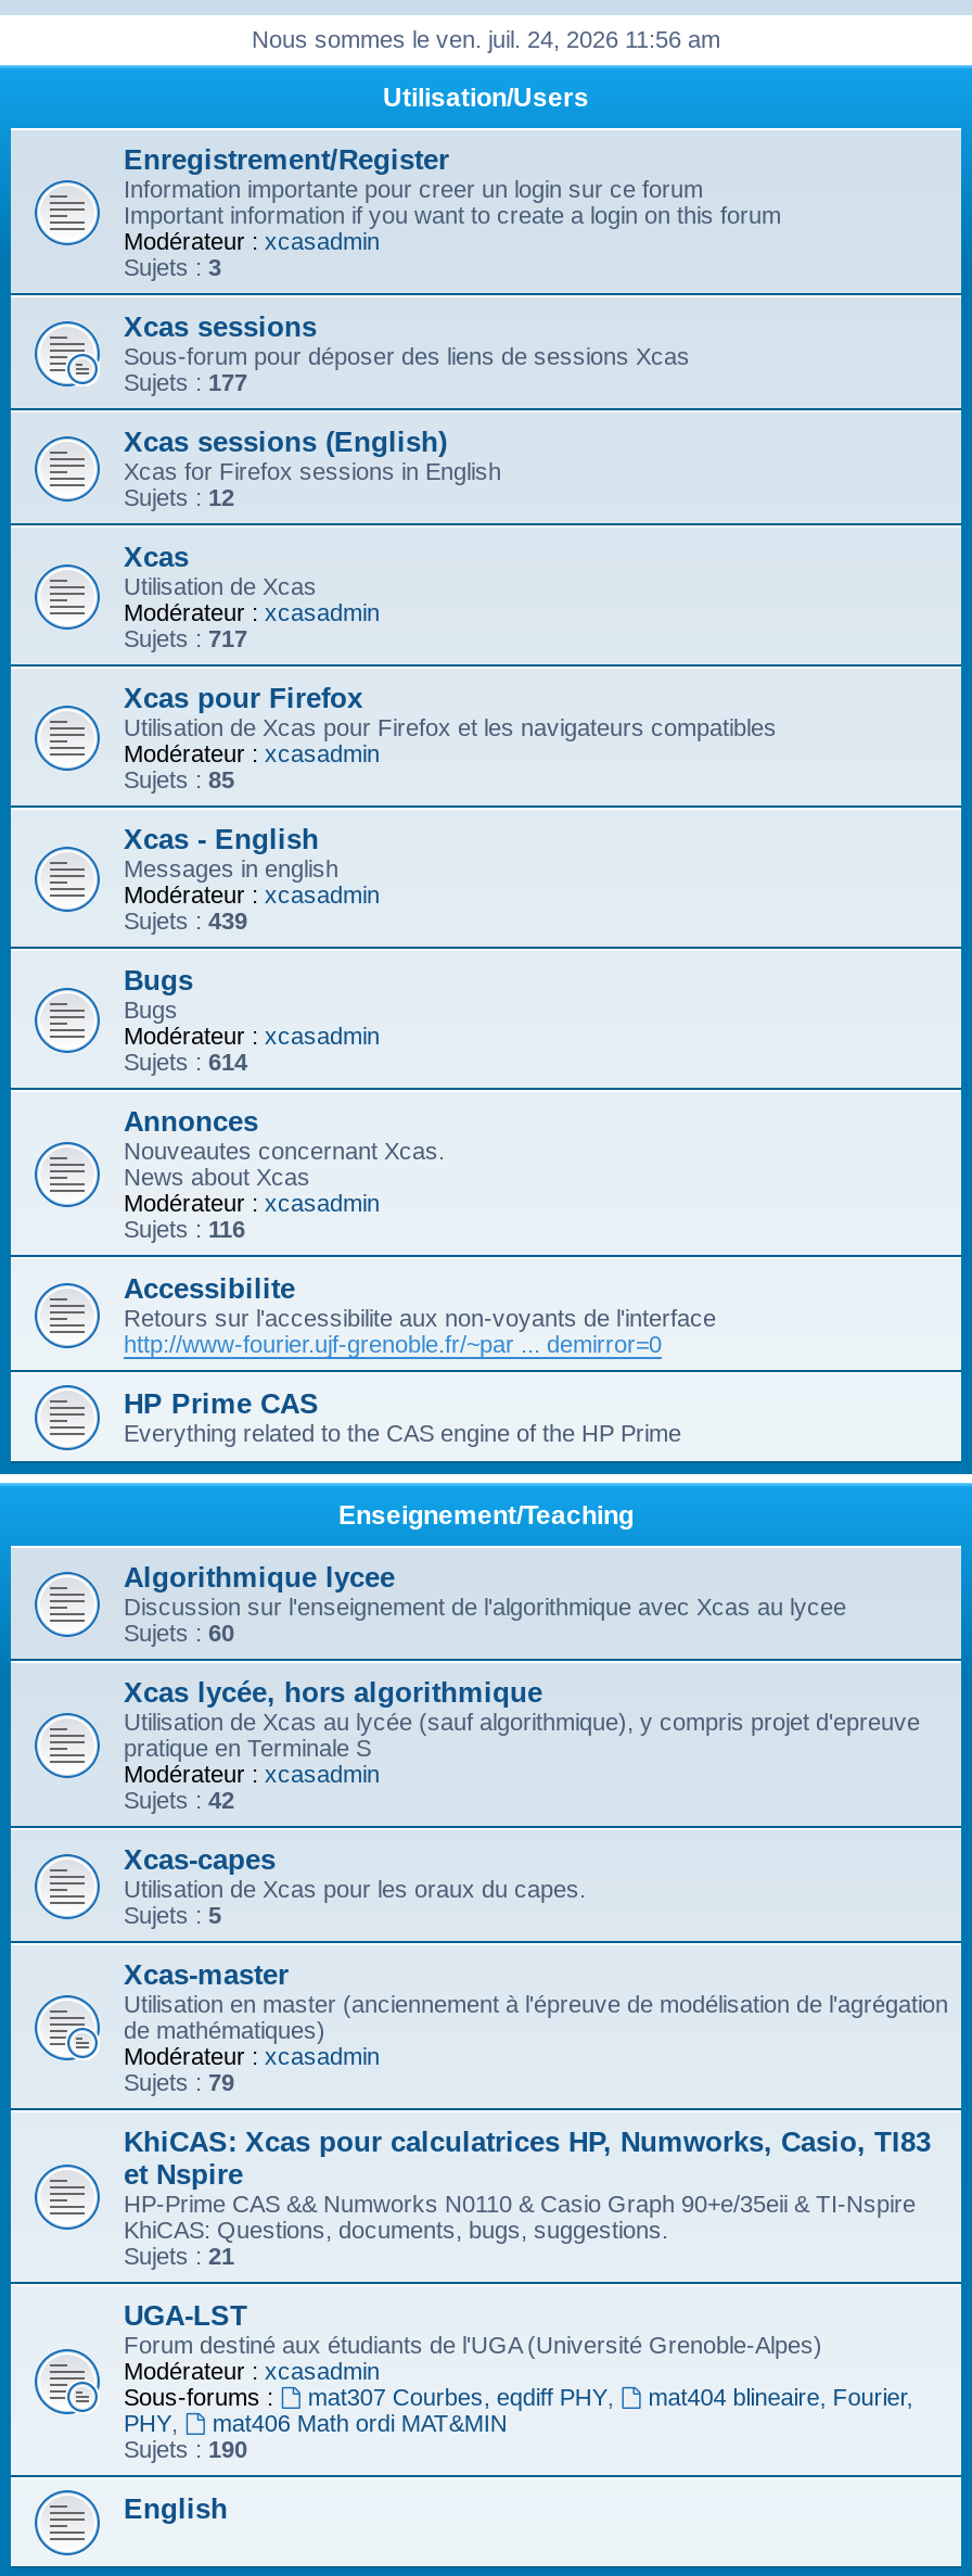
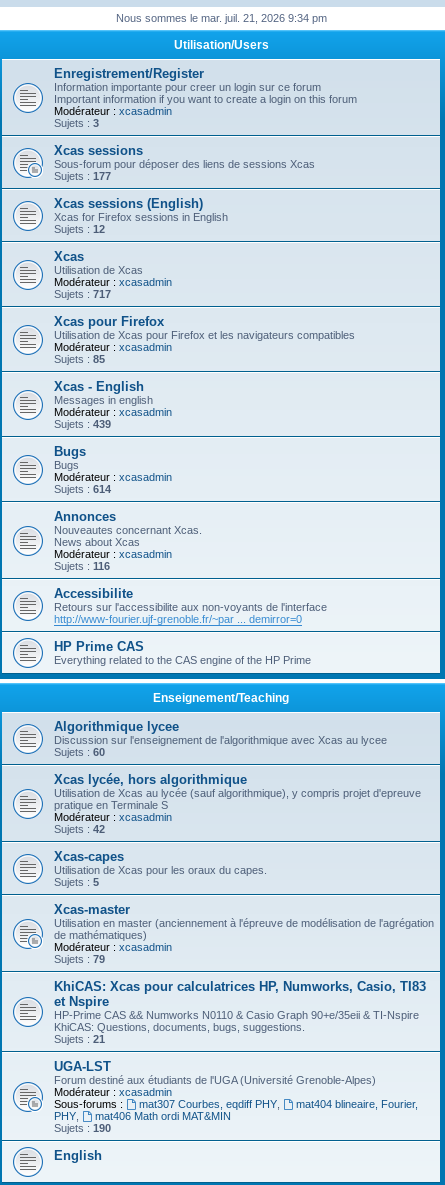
[252,26,720,52] Nous sommes le ven. juil. 24, 2026 11:56 am -> [115,12,326,24] Nous sommes le mar. juil. 21, 2026 9:34 pm

